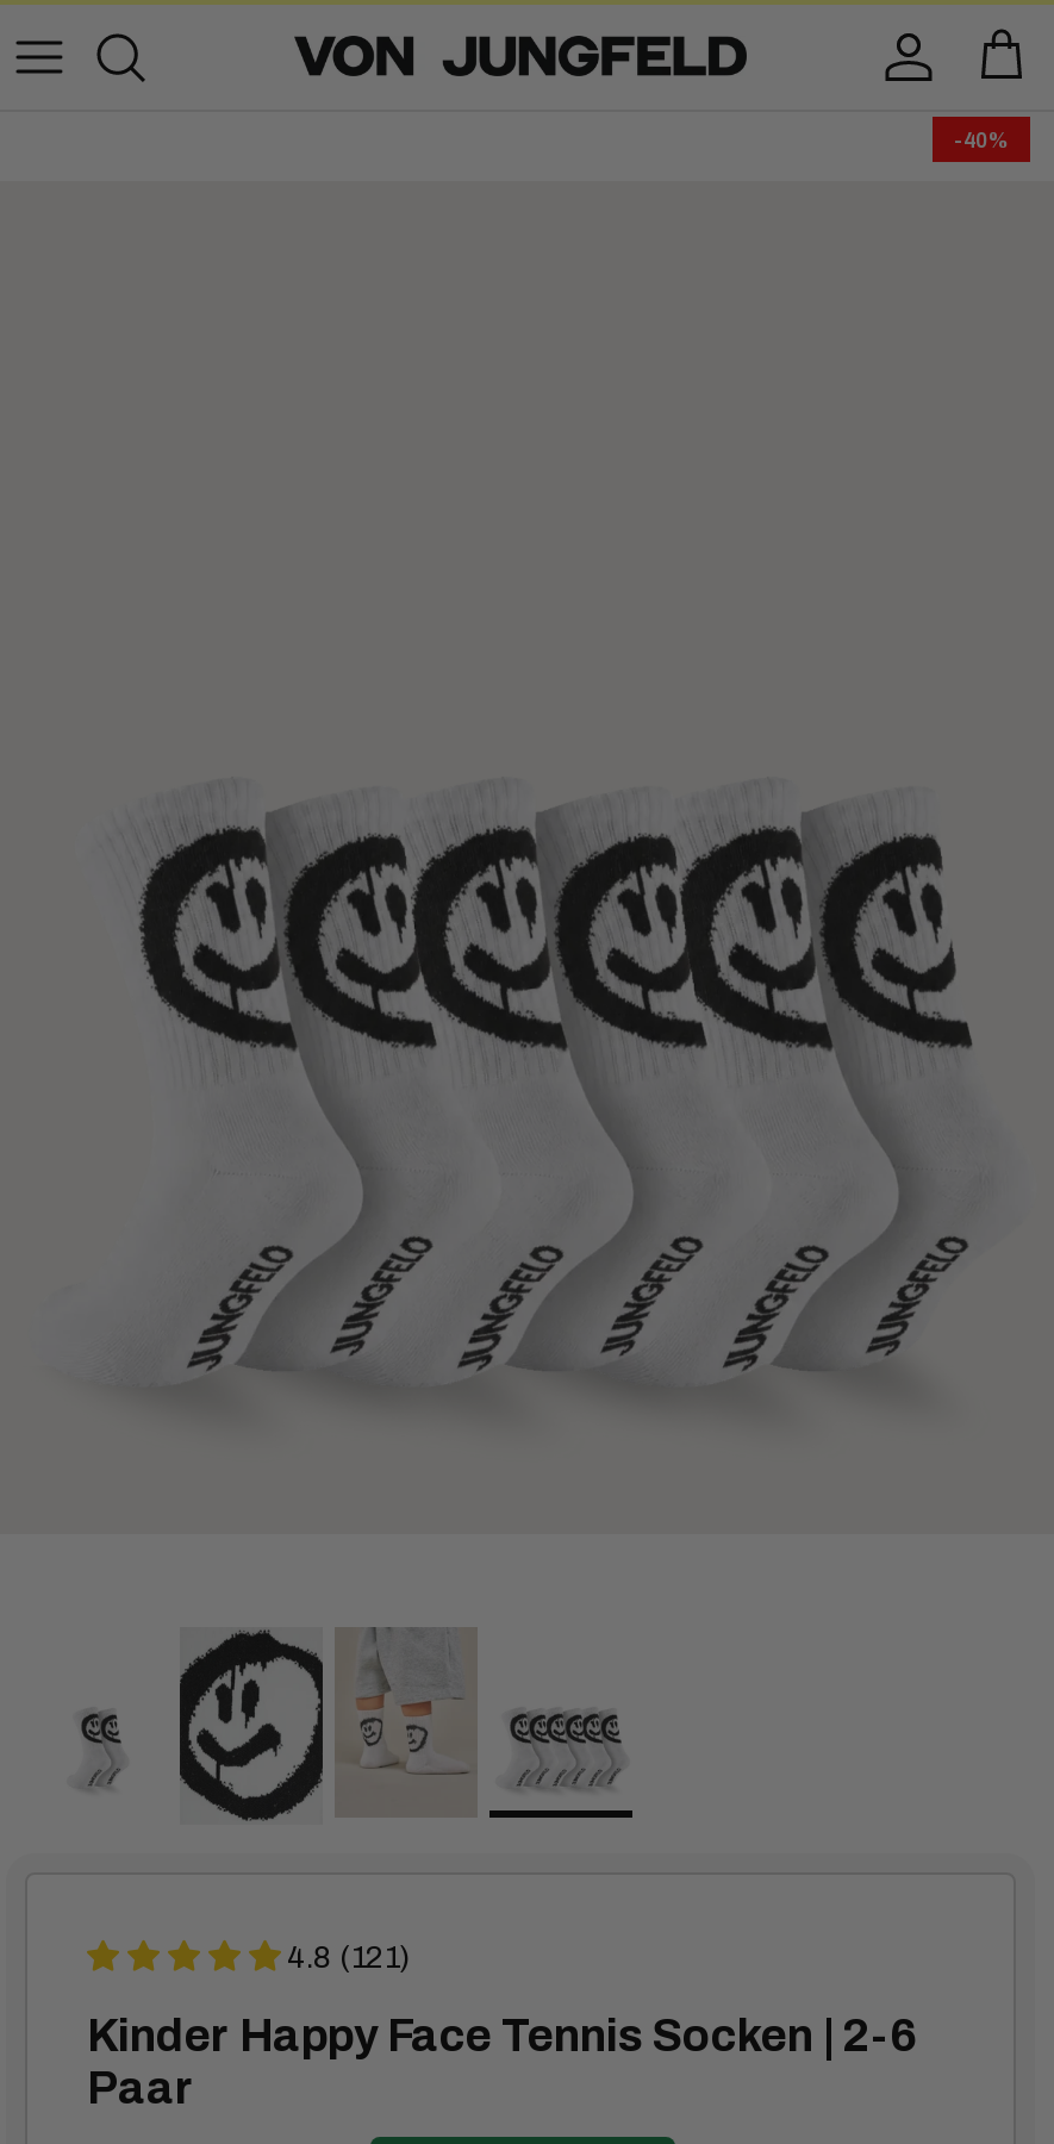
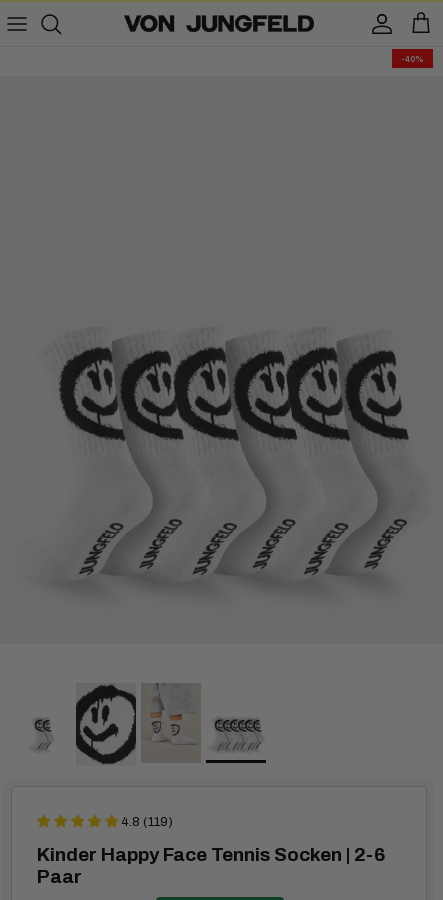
[287,1941,411,1975] 4.8 (121) -> [121,815,173,829] 4.8 (119)

